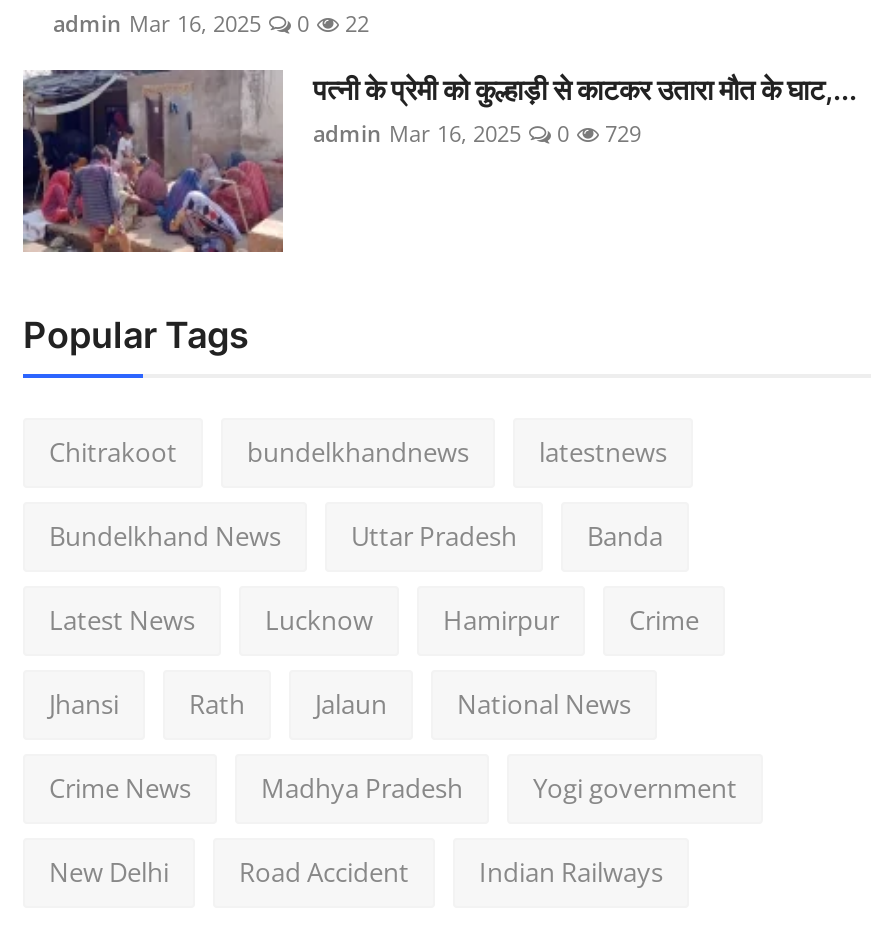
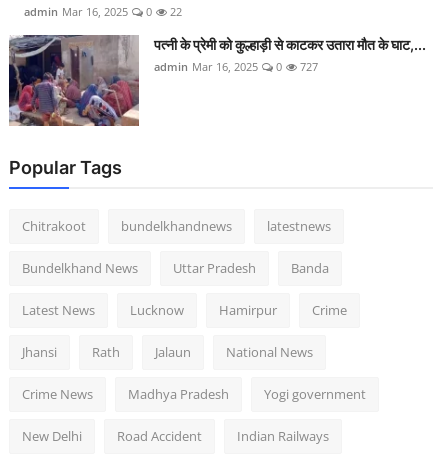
[313,119,641,149] admin Mar 16, 2025 0 729 -> [154,59,318,74] admin Mar 16, 2025 0 727

